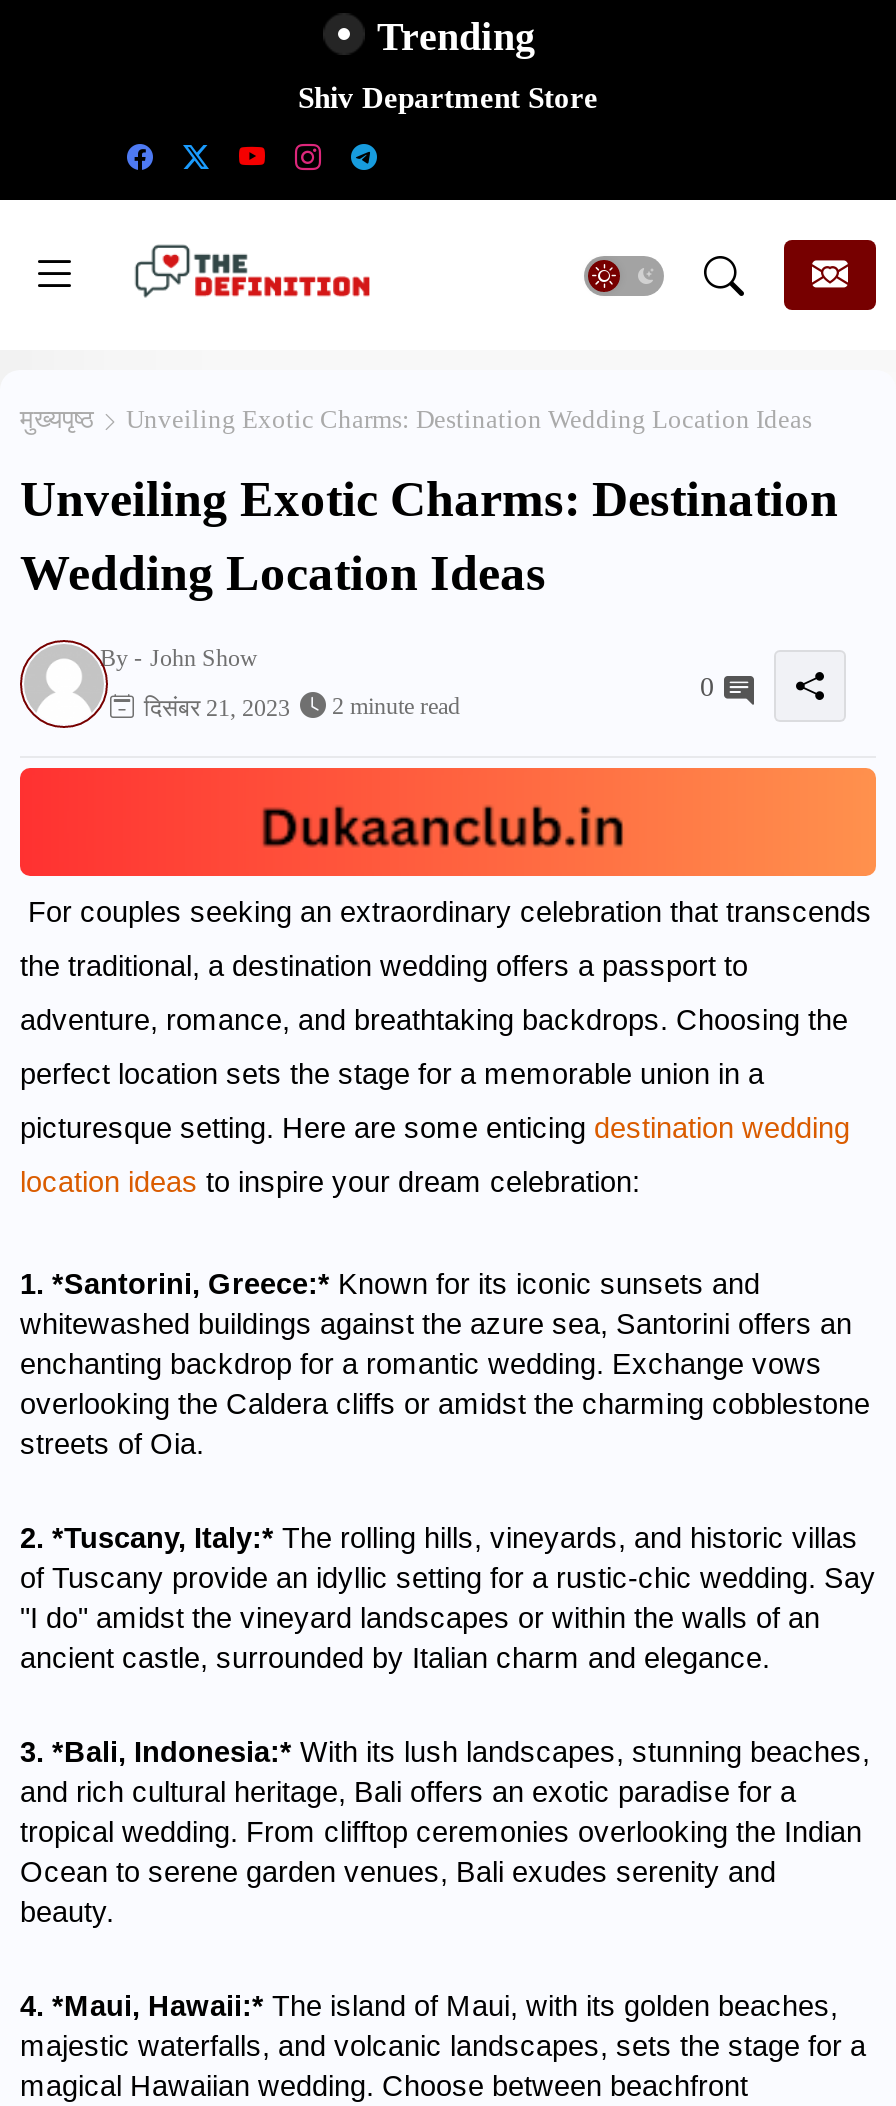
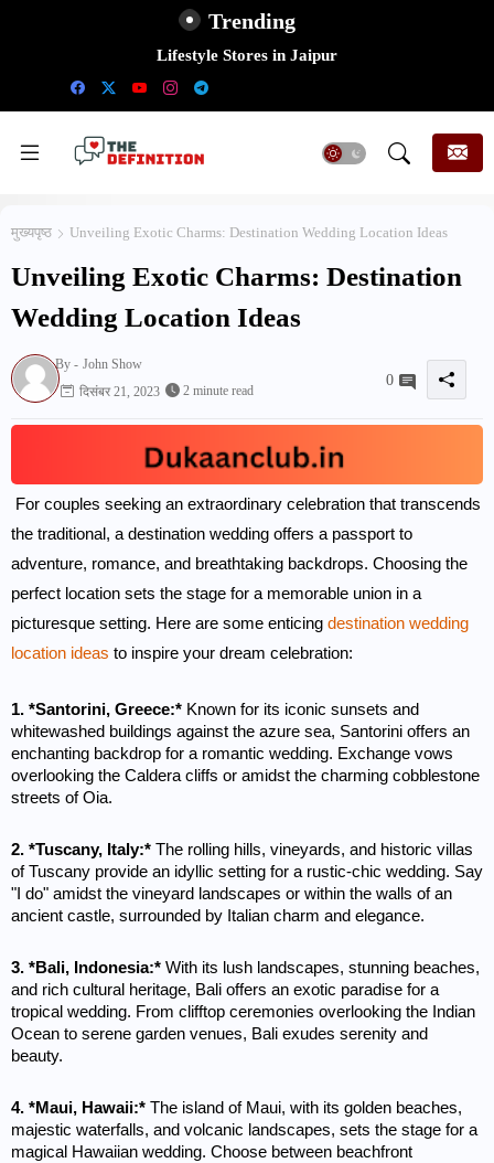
[298,82,598,114] Shiv Department Store -> [157,46,337,64] Lifestyle Stores in Jaipur

